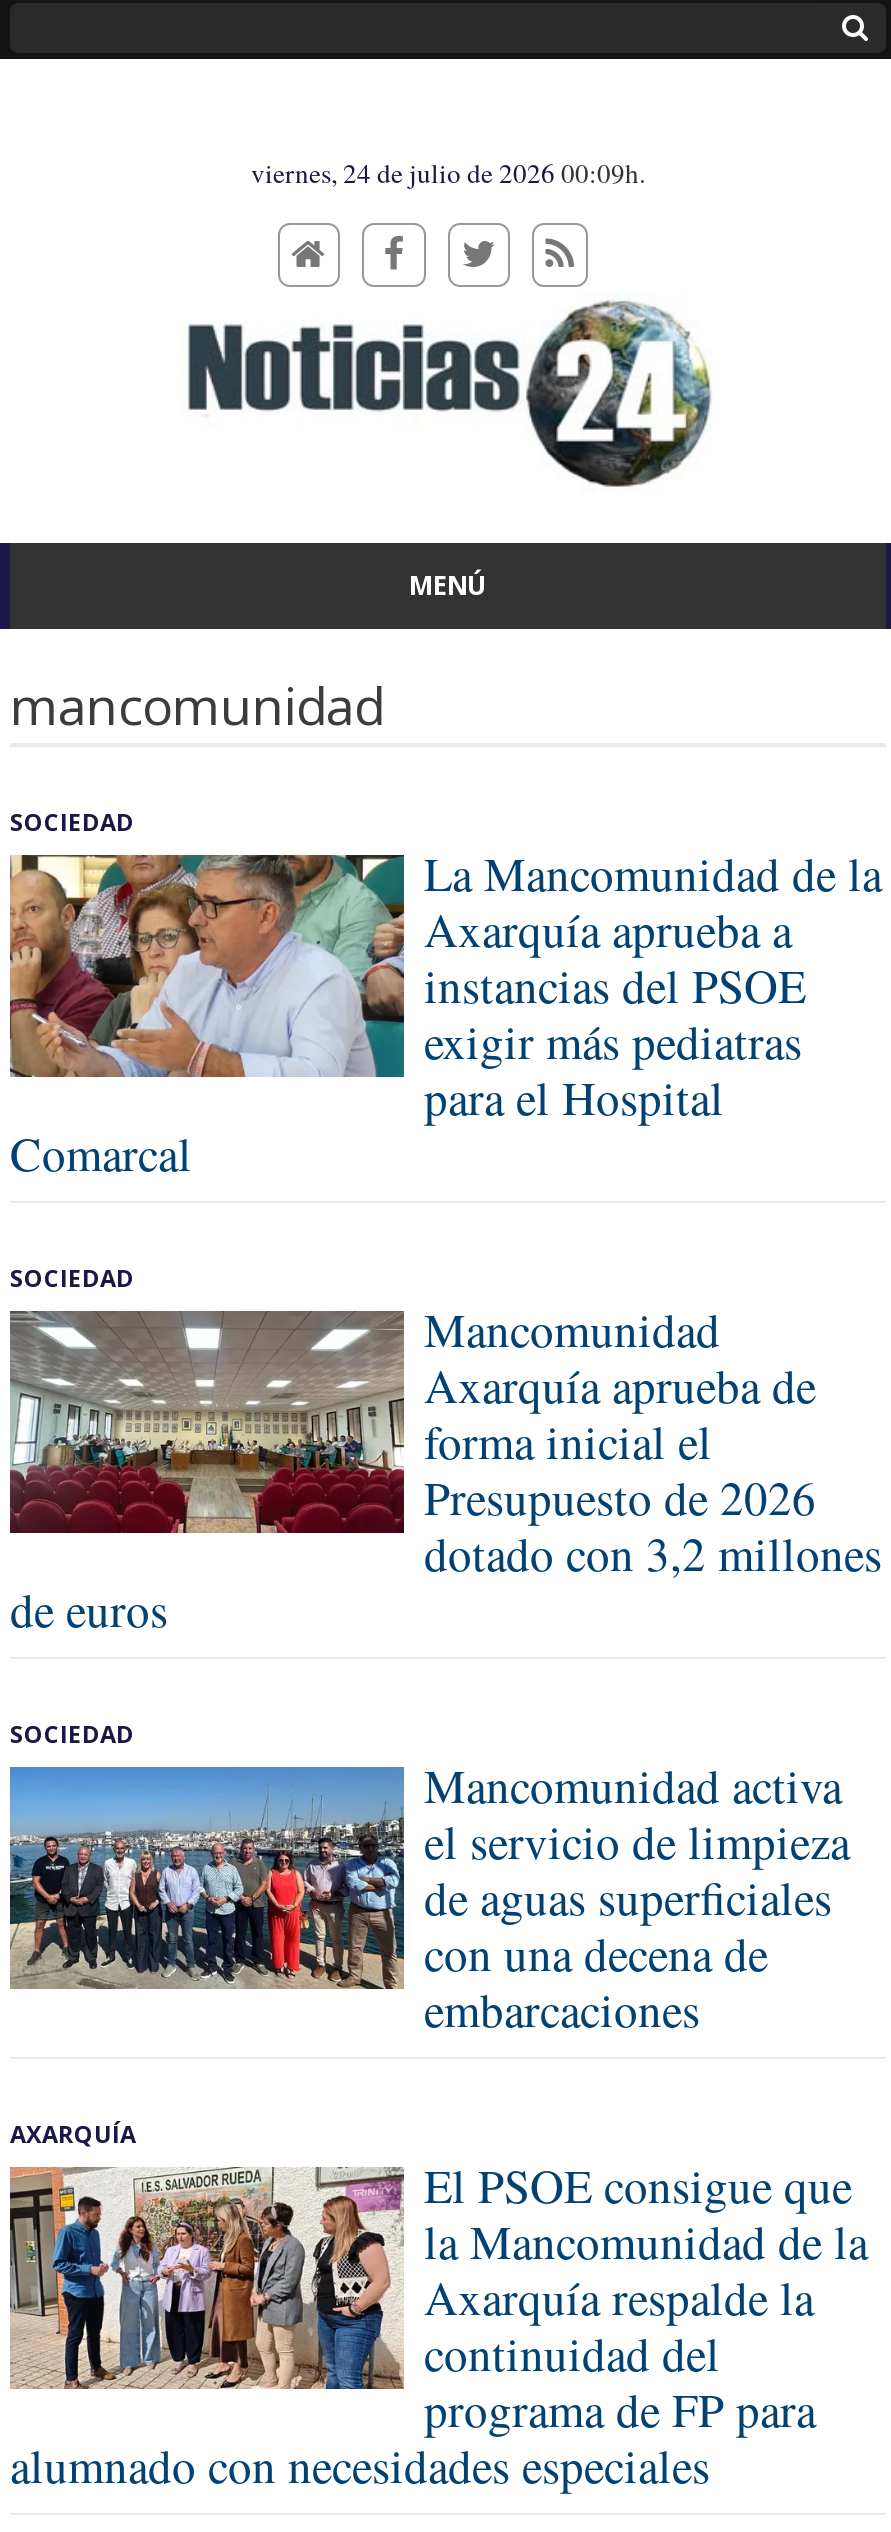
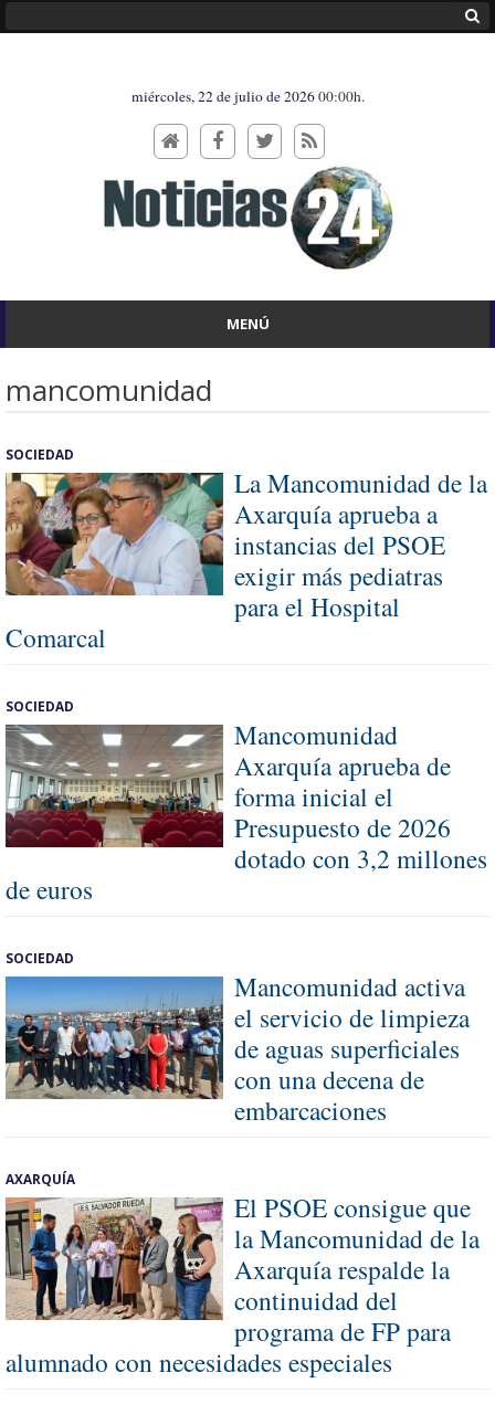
[251,155,645,191] viernes, 24 de julio de 2026 00:09h. -> [131,86,364,106] miércoles, 22 de julio de 2026 00:00h.

